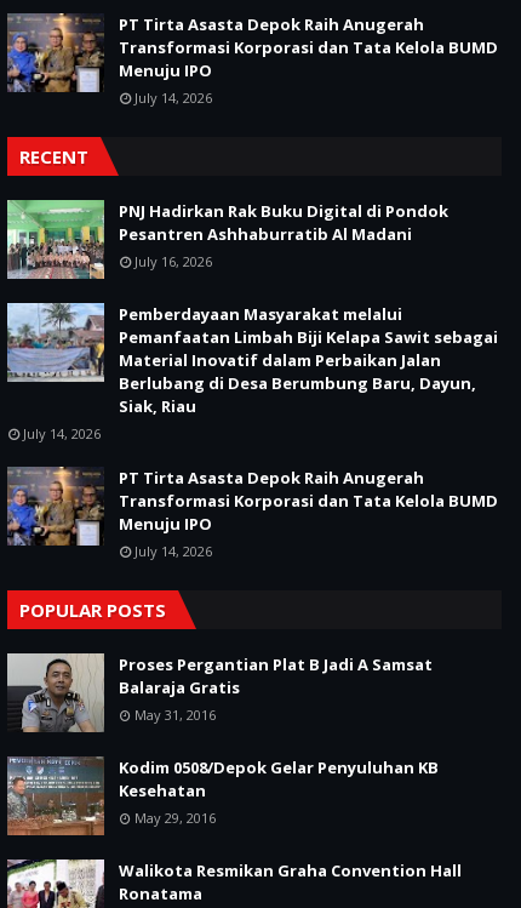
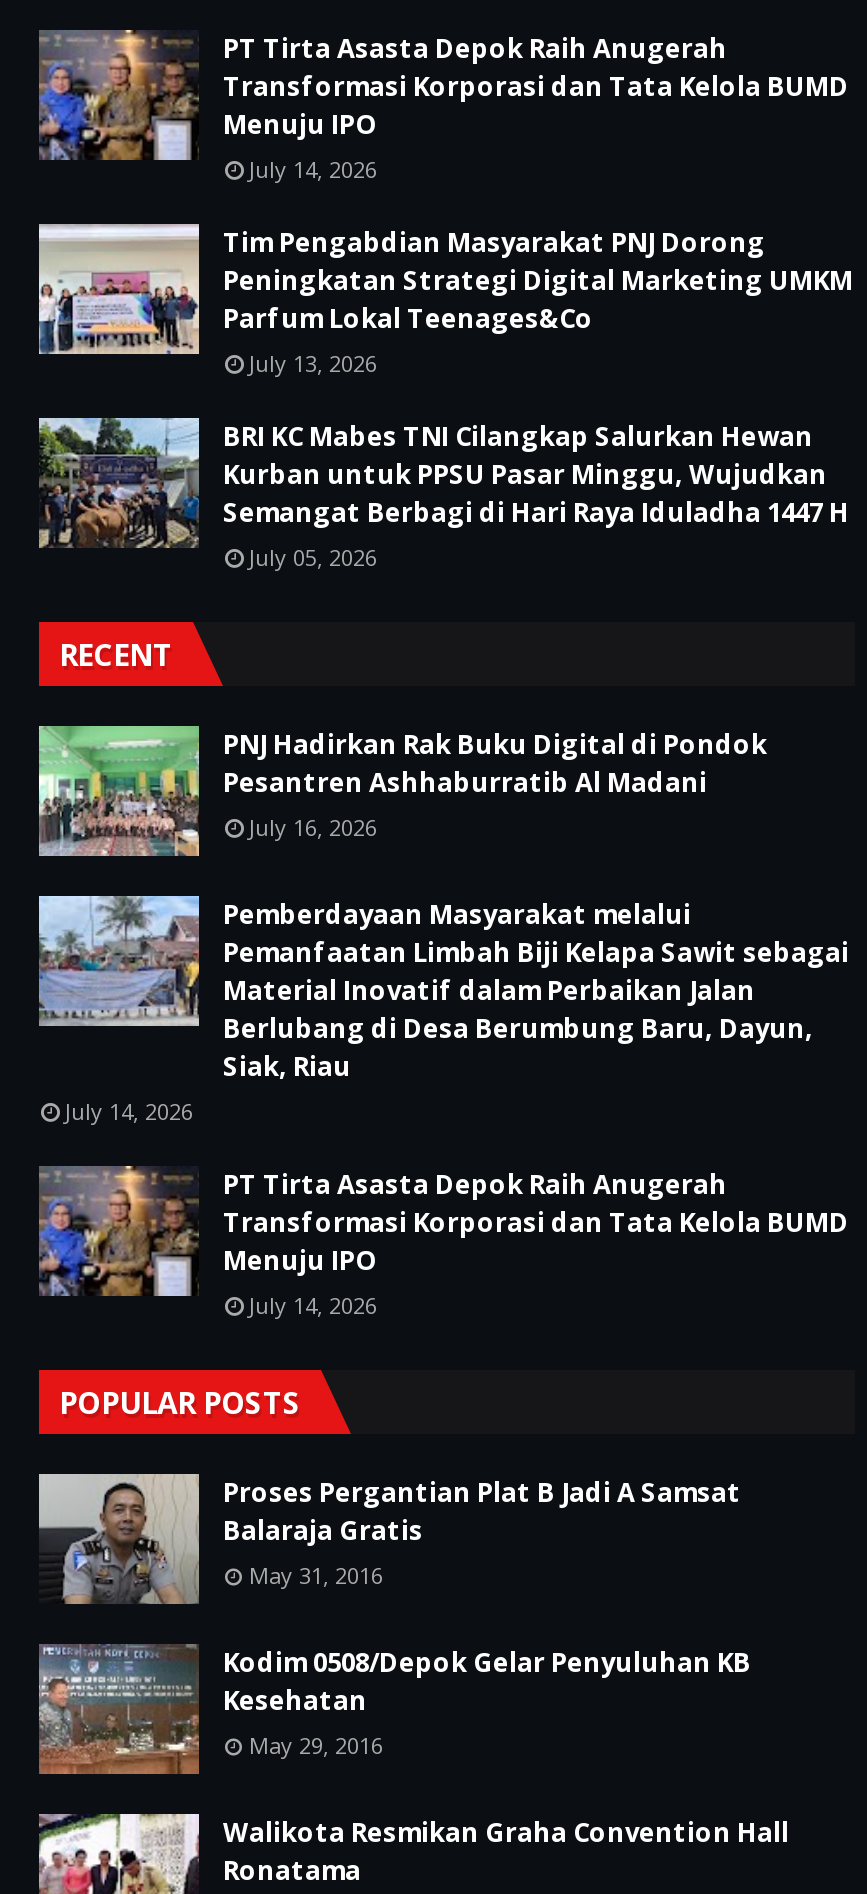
none -> [37,222,853,571] [image] | Tim Pengabdian Masyarakat PNJ Dorong | Peningkatan Strategi Digital Marketing UMKM | Parfum Lokal Teenages&Co | July 13, 2026 | BRI KC Mabes TNI Cilangkap Salurkan Hewan | Kurban untuk PPSU Pasar Minggu, Wujudkan | Semangat Berbagi di Hari Raya Iduladha 1447 H | July 05, 2026
none -> [39,416,197,548] [image]

